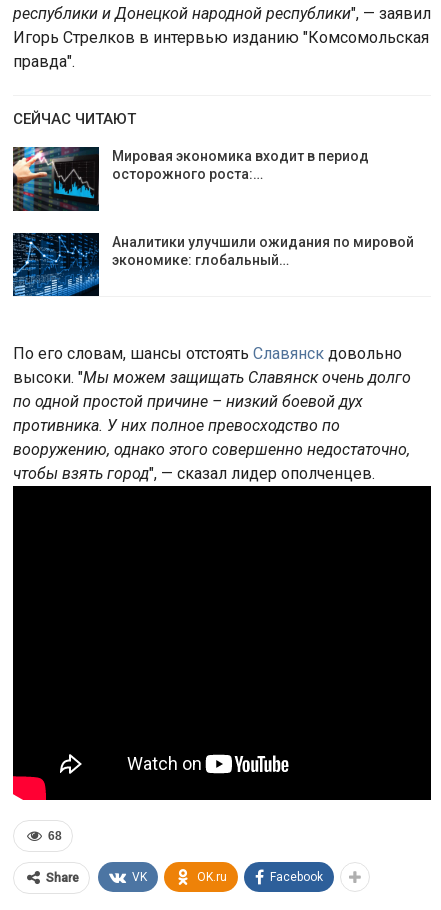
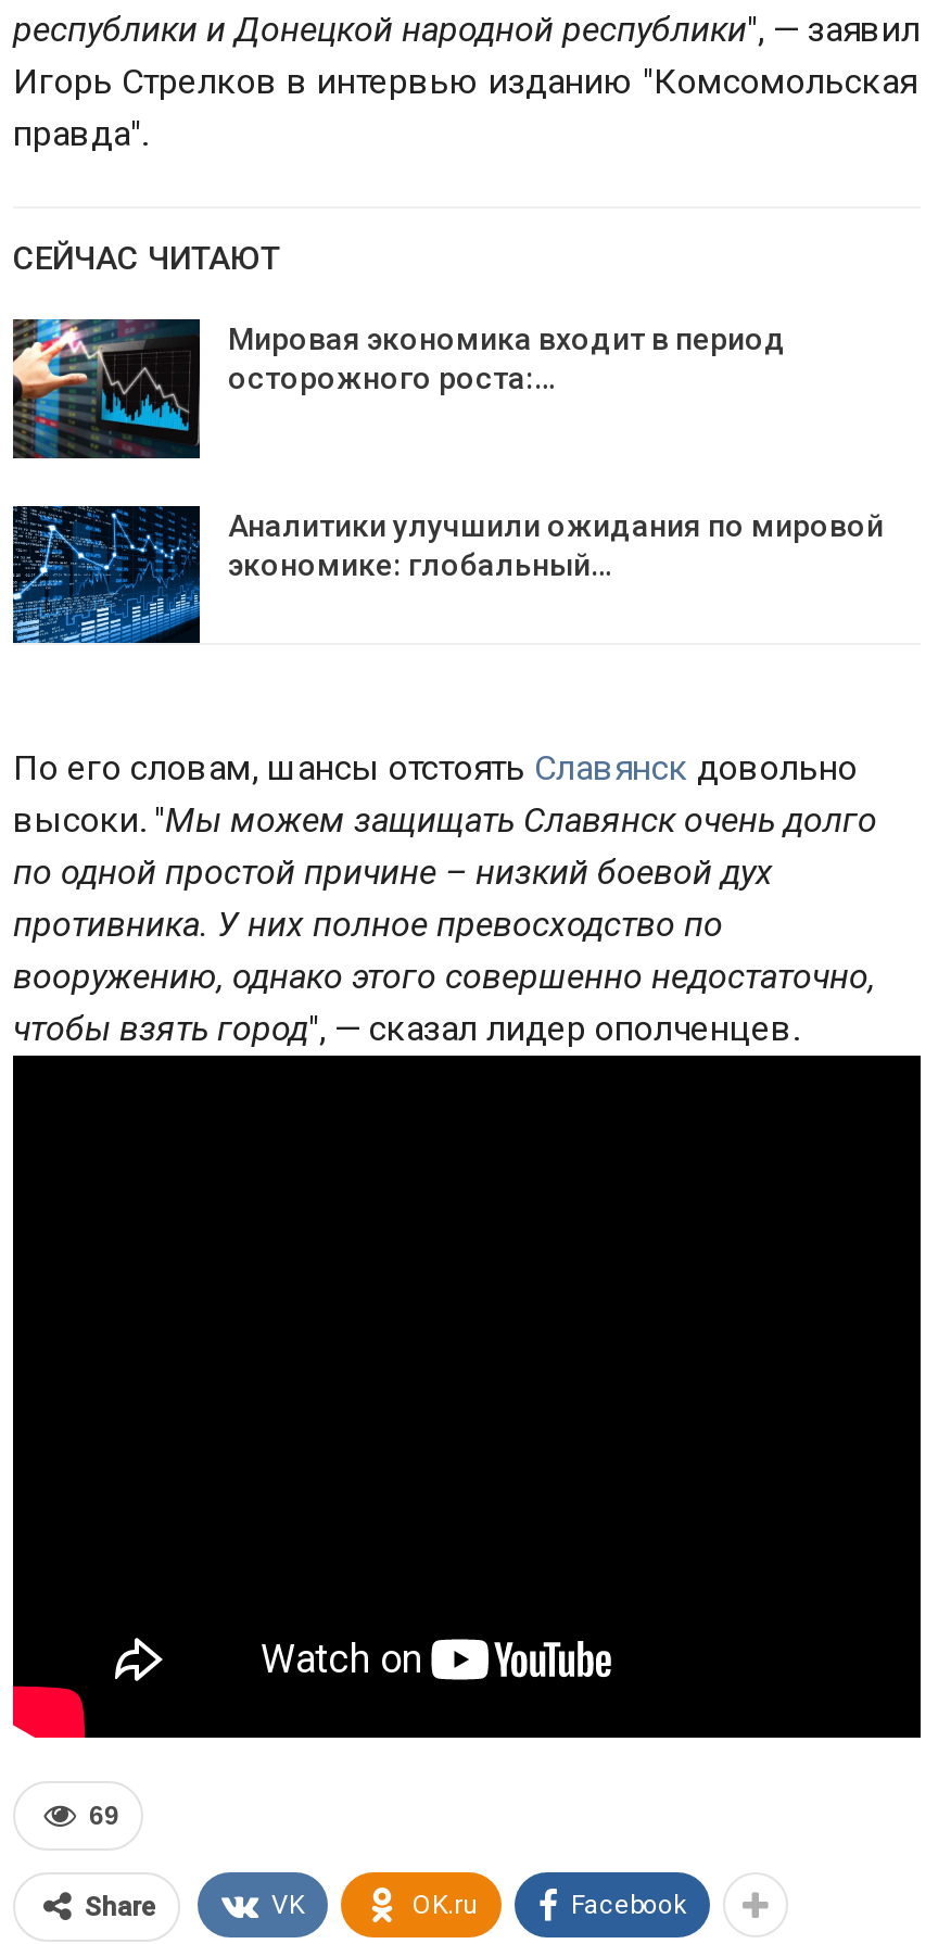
[48,829,62,843] 68 -> [89,1800,119,1831] 69

